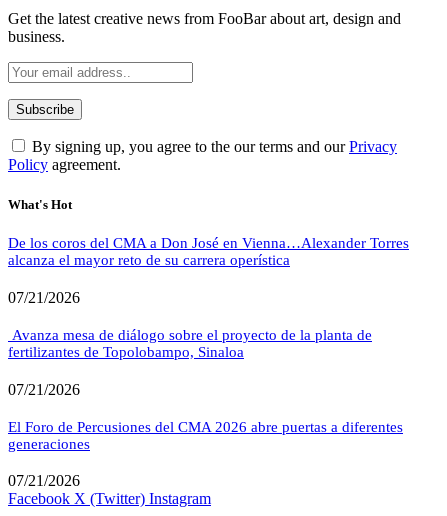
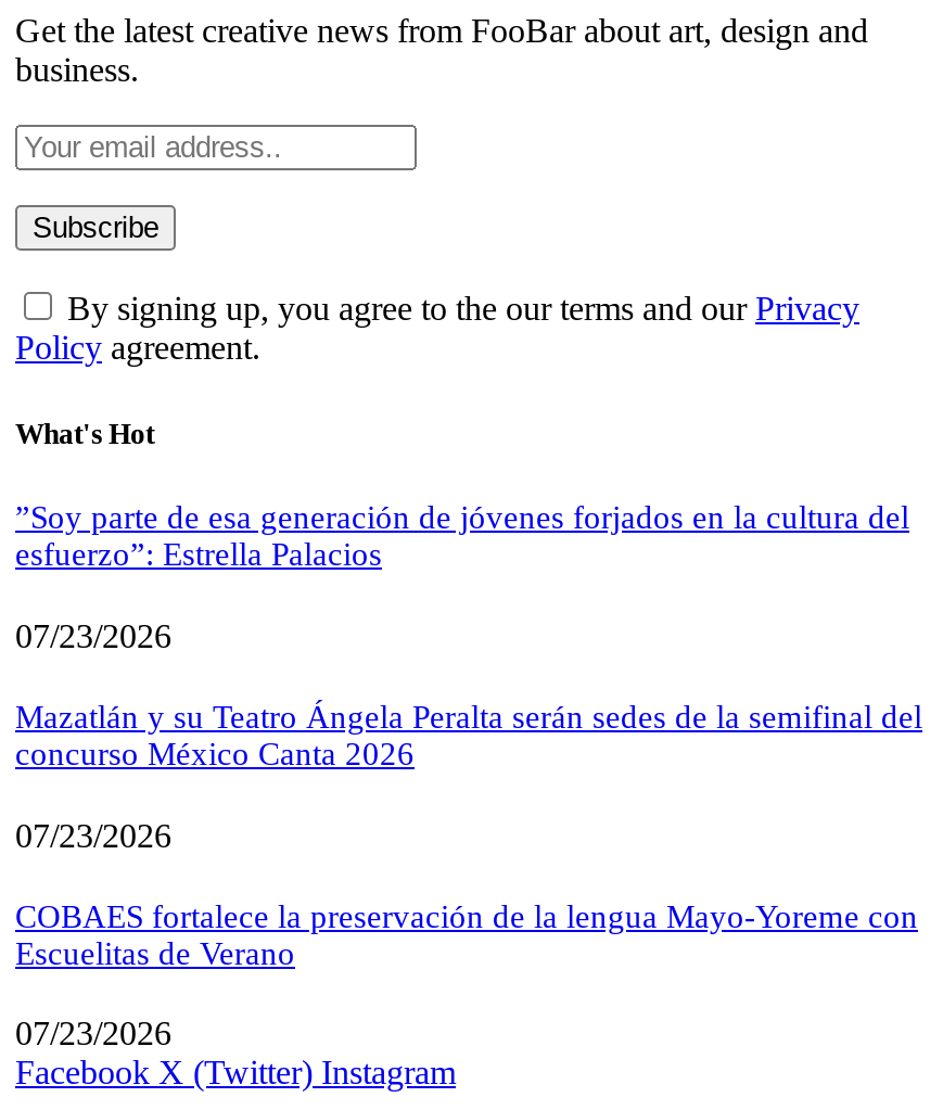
[8,235,409,268] De los coros del CMA a Don José en Vienna…Alexander Torres | alcanza el mayor reto de su carrera operística -> [15,500,909,571] ”Soy parte de esa generación de jóvenes forjados en la cultura del | esfuerzo”: Estrella Palacios
[8,289,80,306] 07/21/2026 -> [15,617,171,654] 07/23/2026
[8,327,372,360] Avanza mesa de diálogo sobre el proyecto de la planta de | fertilizantes de Topolobampo, Sinaloa -> [15,699,922,771] Mazatlán y su Teatro Ángela Peralta serán sedes de la semifinal del | concurso México Canta 2026
[8,381,80,398] 07/21/2026 -> [15,816,171,853] 07/23/2026
[8,418,403,451] El Foro de Percusiones del CMA 2026 abre puertas a diferentes | generaciones -> [15,898,918,970] COBAES fortalece la preservación de la lengua Mayo-Yoreme con | Escuelitas de Verano
[8,472,80,489] 07/21/2026 -> [15,1016,171,1052] 07/23/2026

